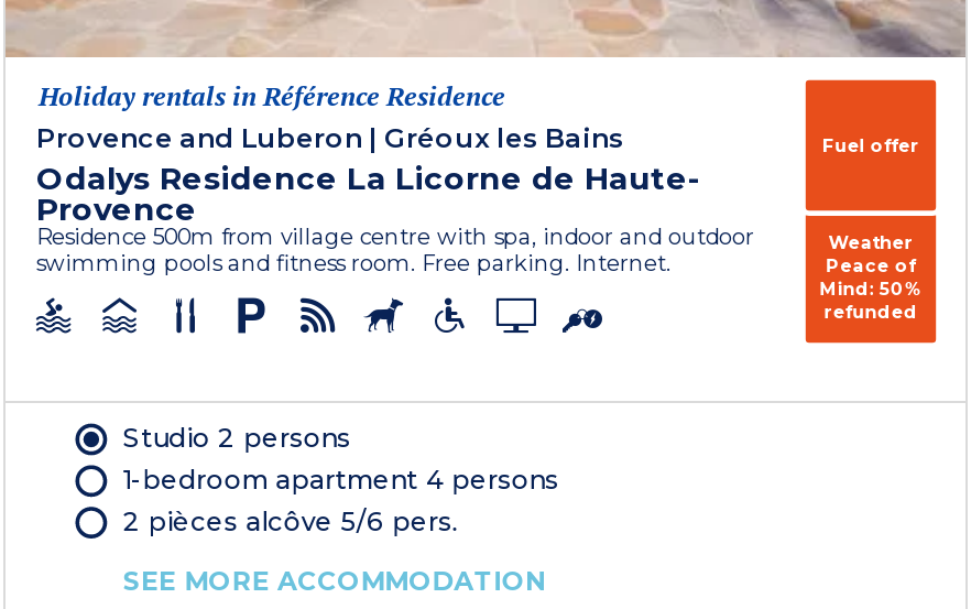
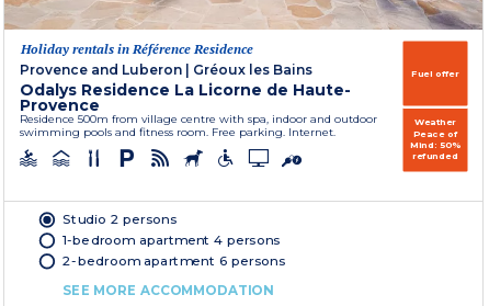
[123,506,458,538] 2 pièces alcôve 5/6 pers. -> [63,252,285,268] 2-bedroom apartment 6 persons

